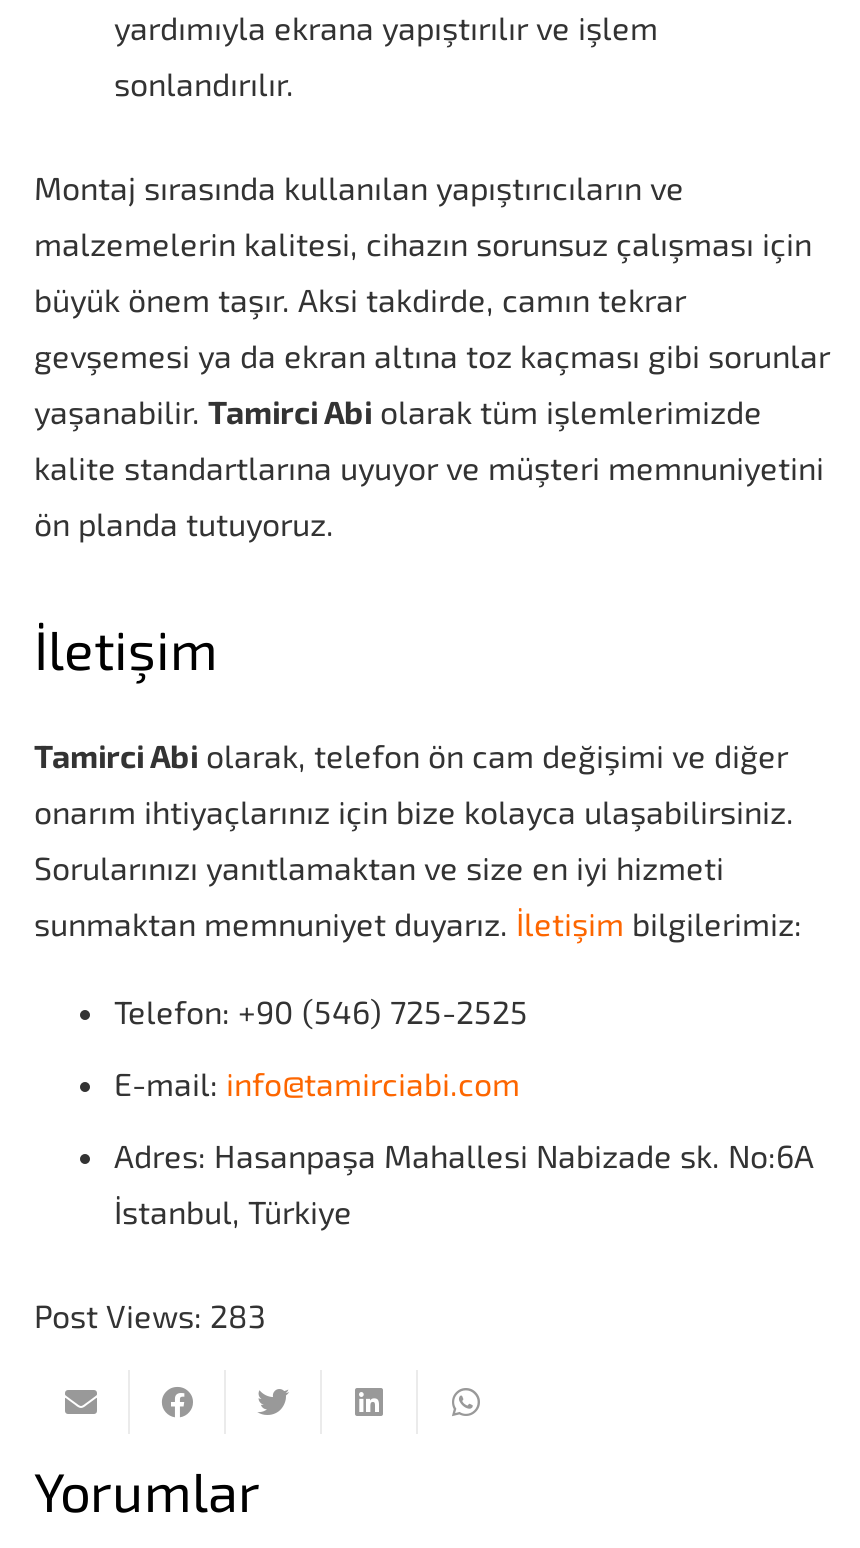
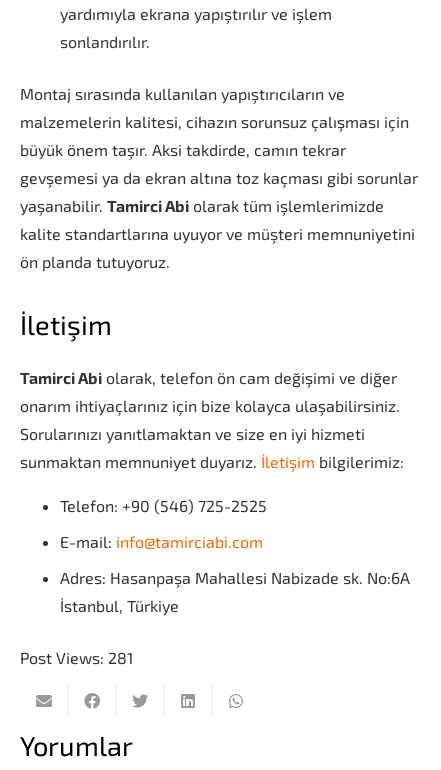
[34,1297,266,1335] Post Views: 283 -> [20,648,133,667] Post Views: 281

